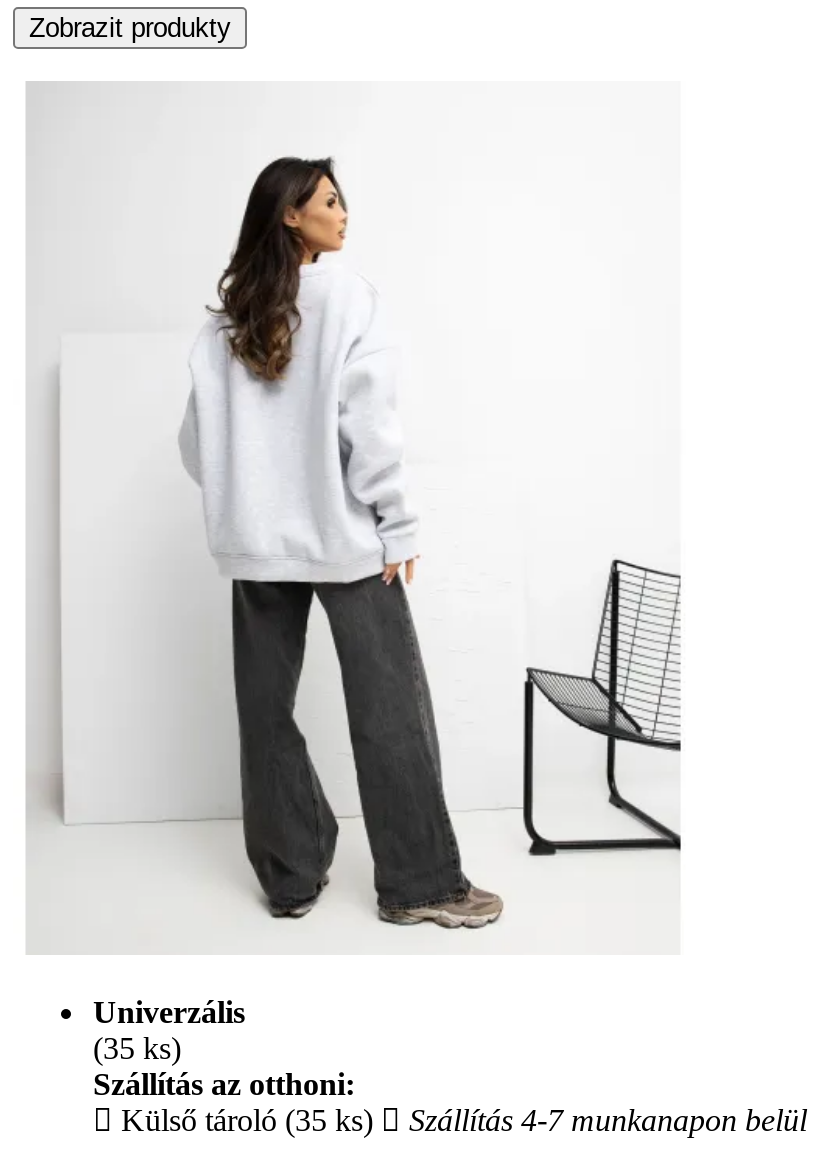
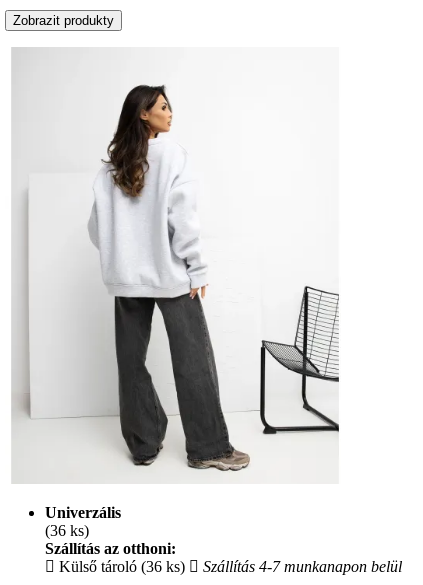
[93,1031,181,1065] (35 ks) -> [45,522,89,539] (36 ks)
[113,1103,373,1137] Külső tároló (35 ks) -> [55,558,185,575] Külső tároló (36 ks)

